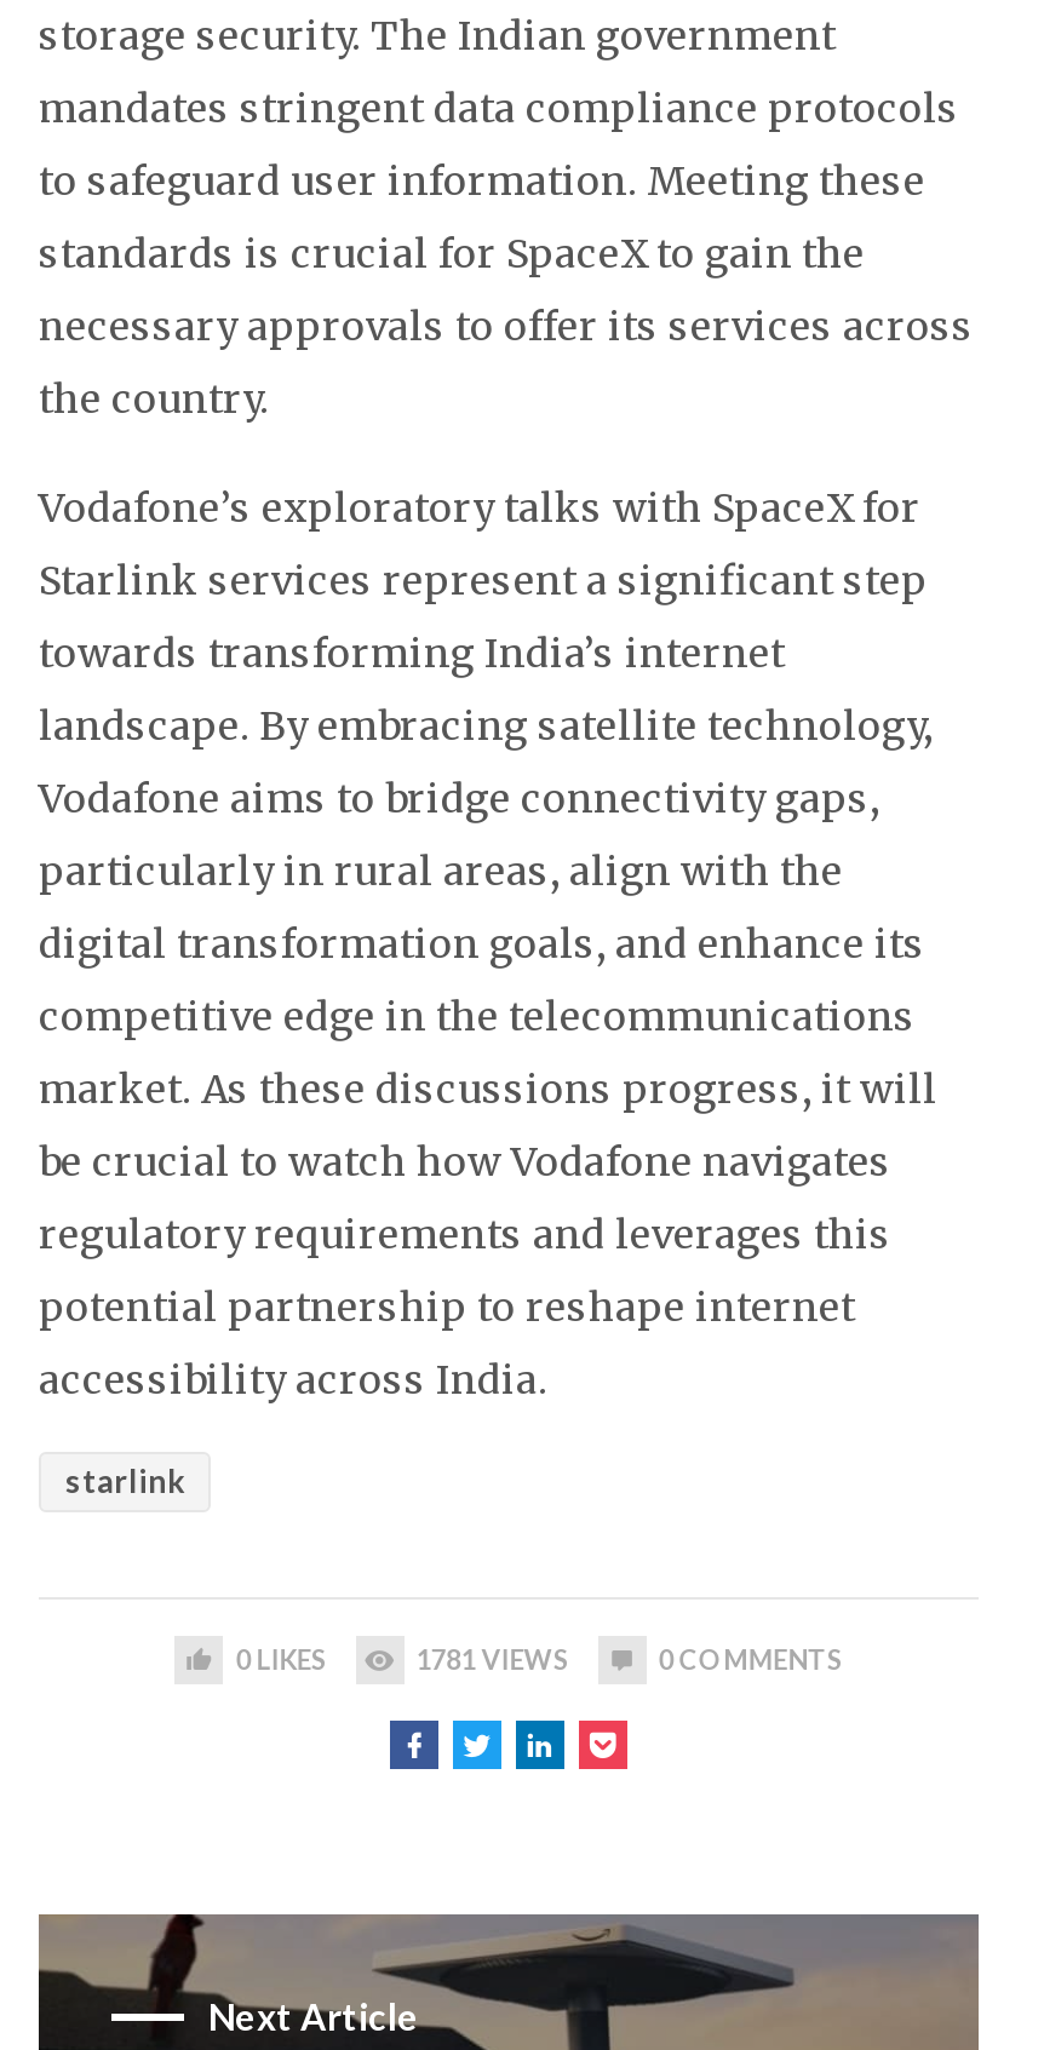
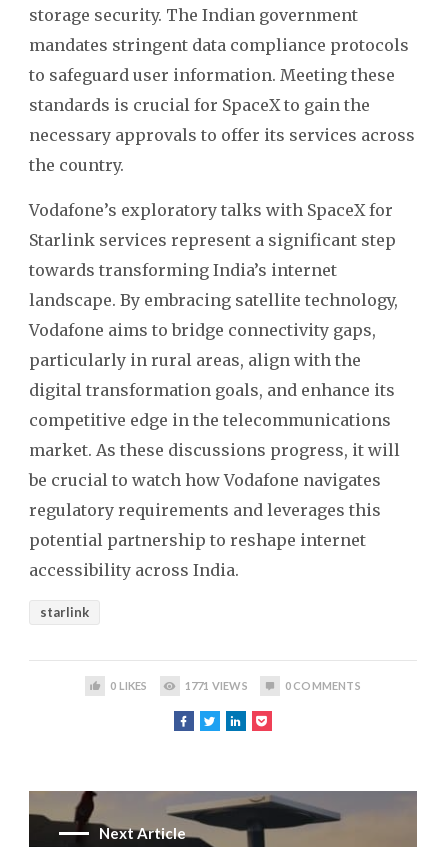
[416,1644,569,1676] 1781 VIEWS -> [185,679,248,692] 1771 VIEWS

